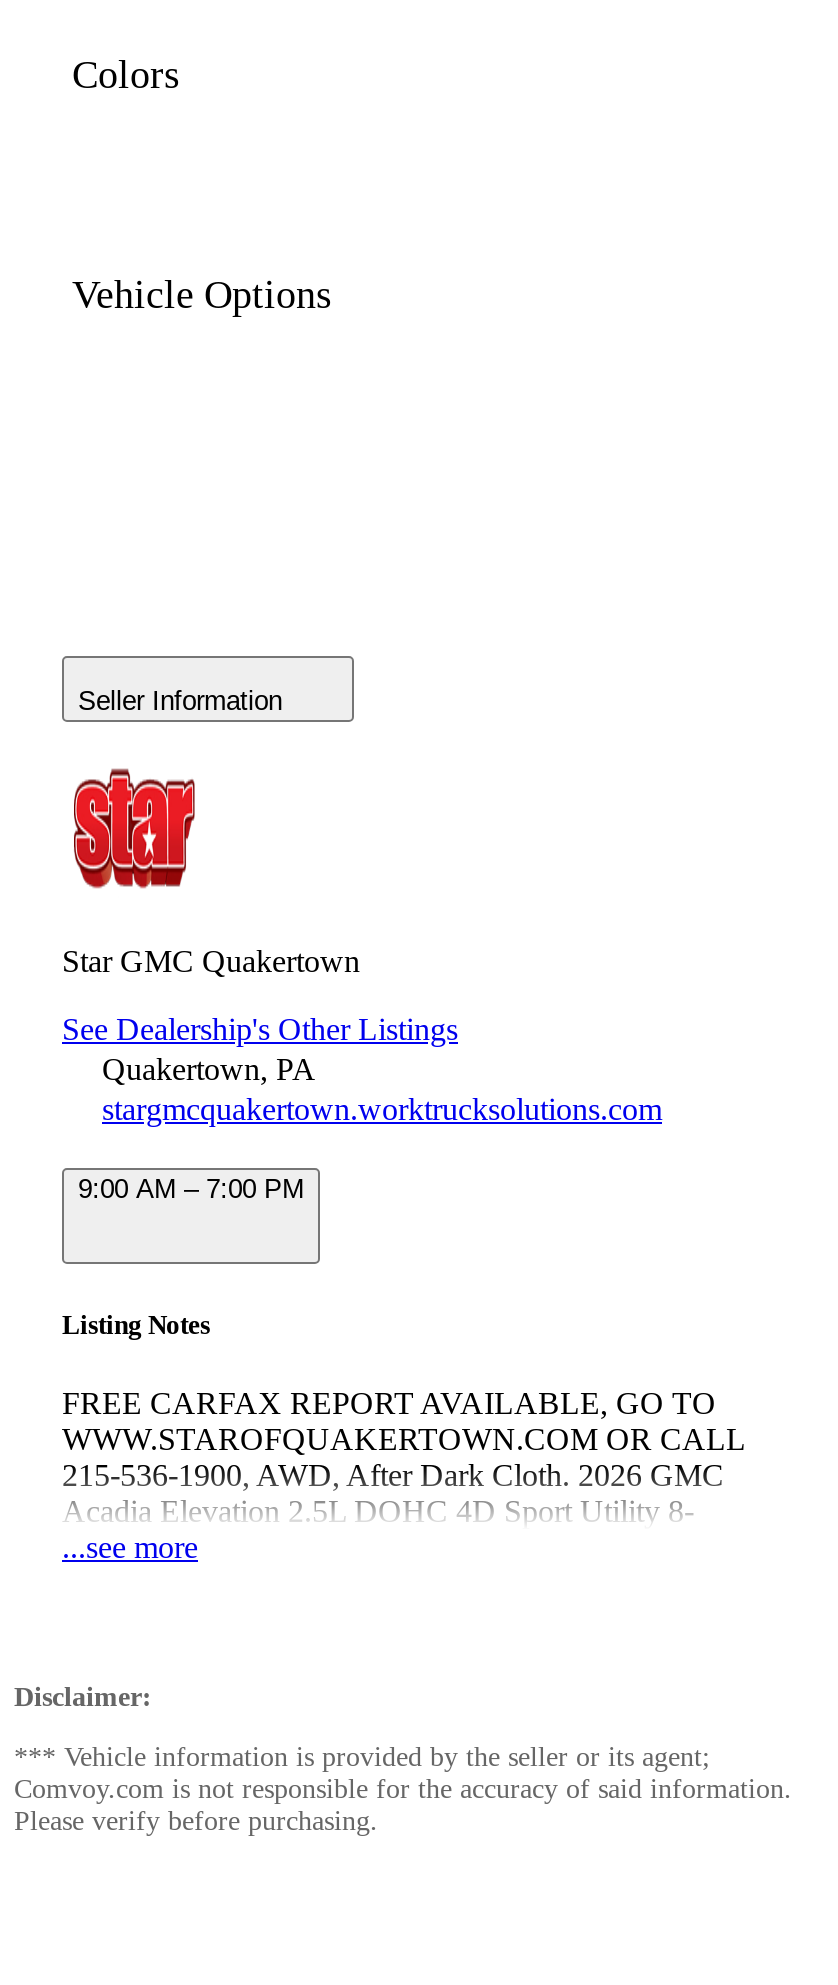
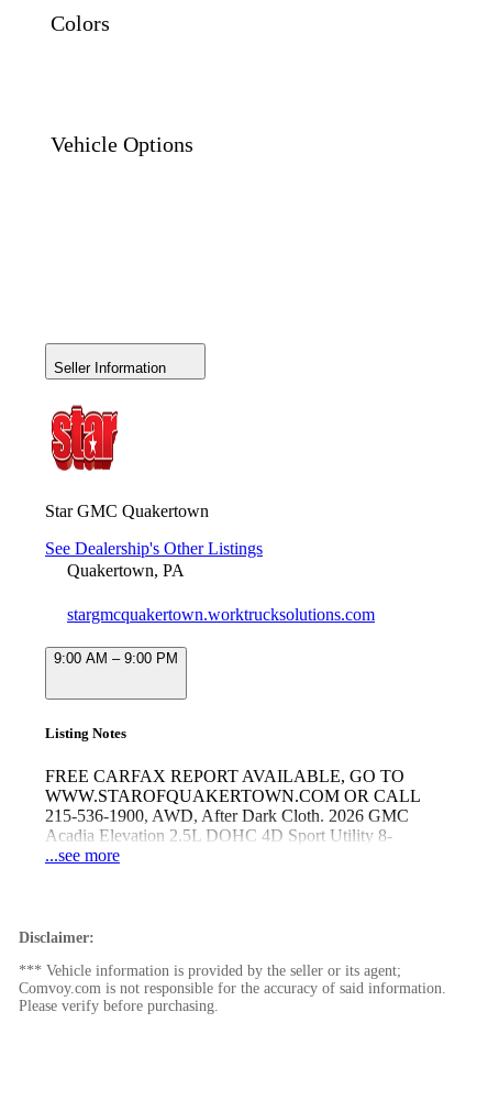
[78,1175,304,1205] 9:00 AM – 7:00 PM -> [54,651,178,667] 9:00 AM – 9:00 PM

